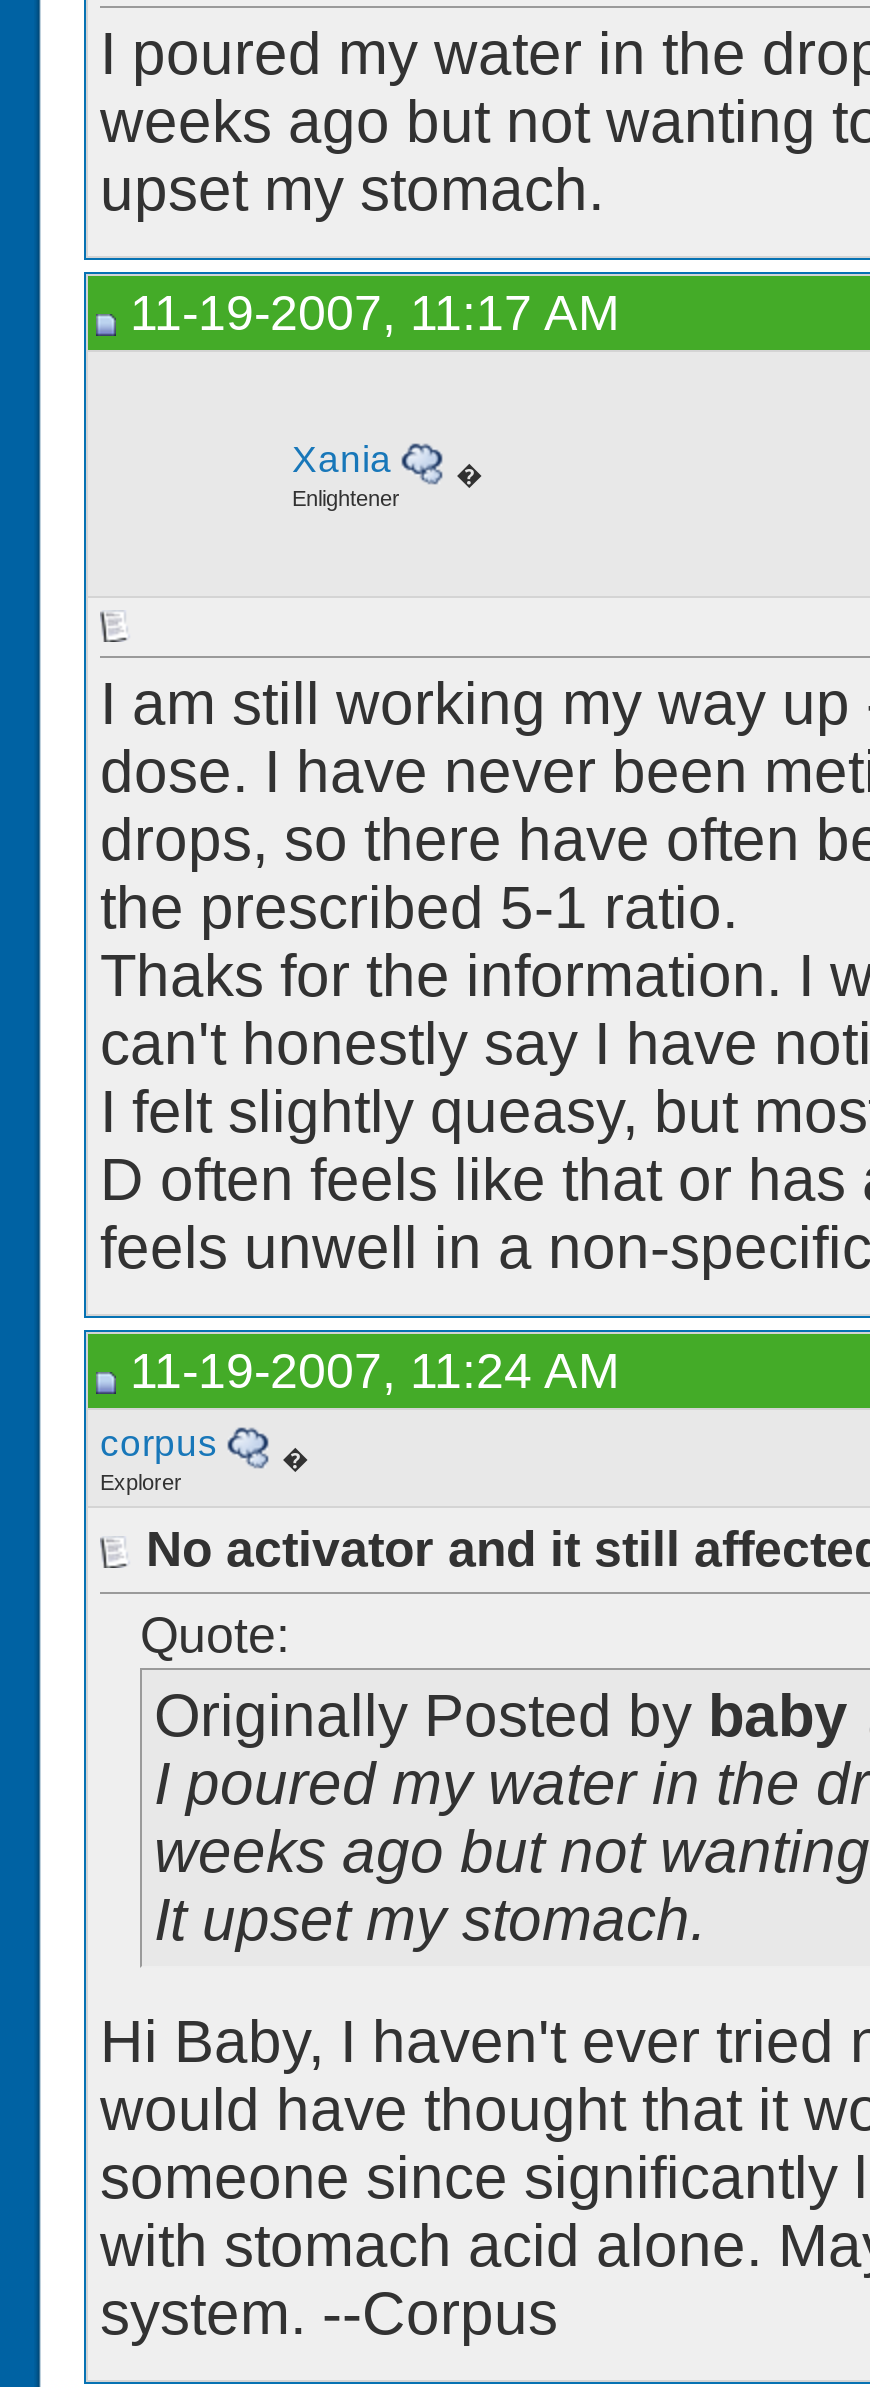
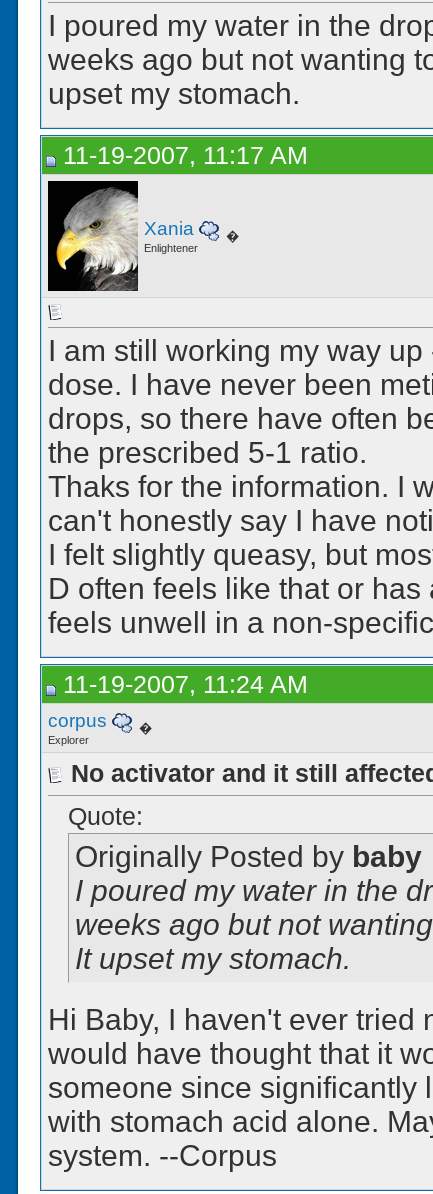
none -> [47,180,139,292] [image]

